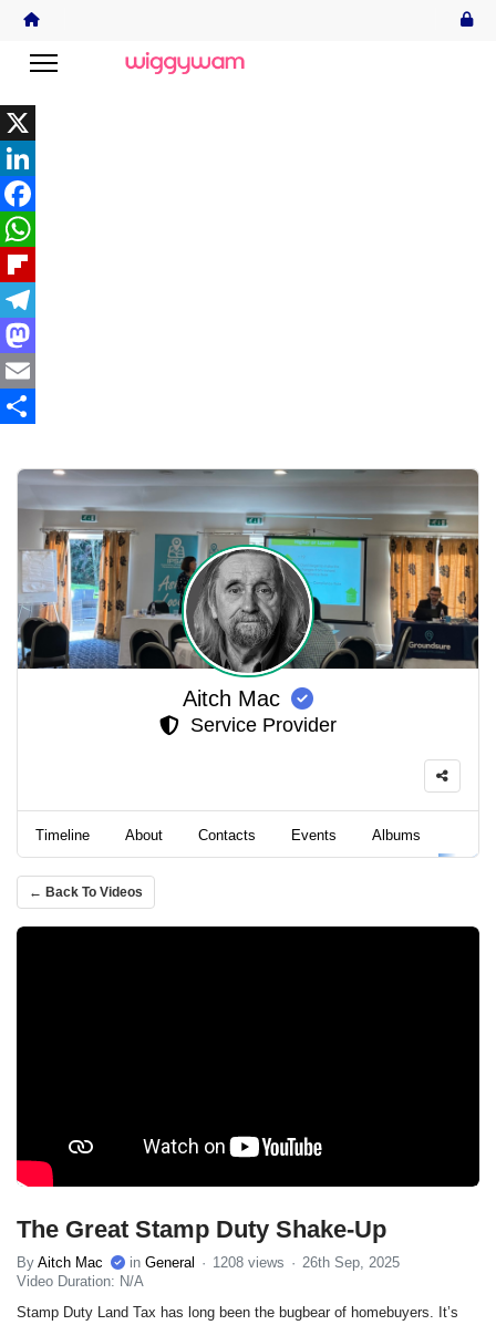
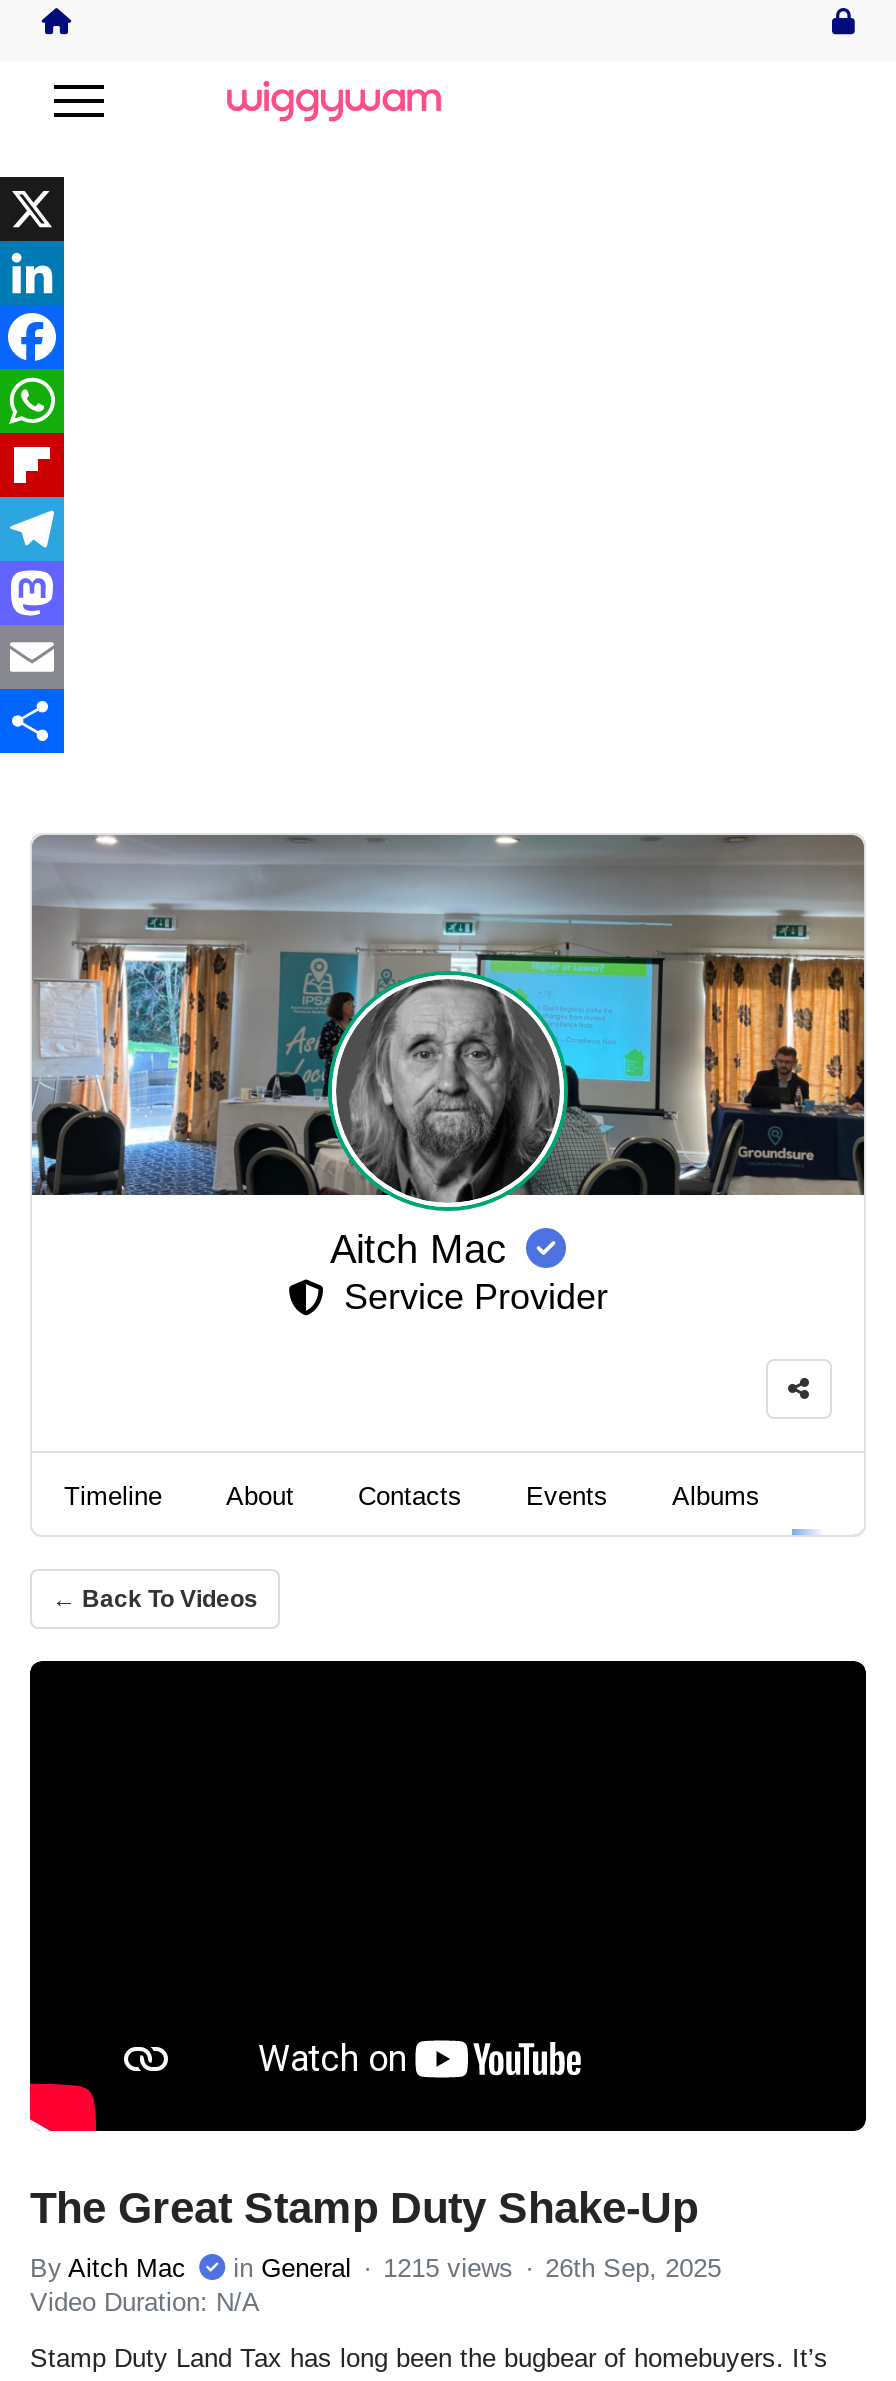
[17,1254,399,1270] By Aitch Mac in General 1208 views 26th Sep, 2025 -> [30,2252,721,2282] By Aitch Mac in General 1215 views 26th Sep, 2025

